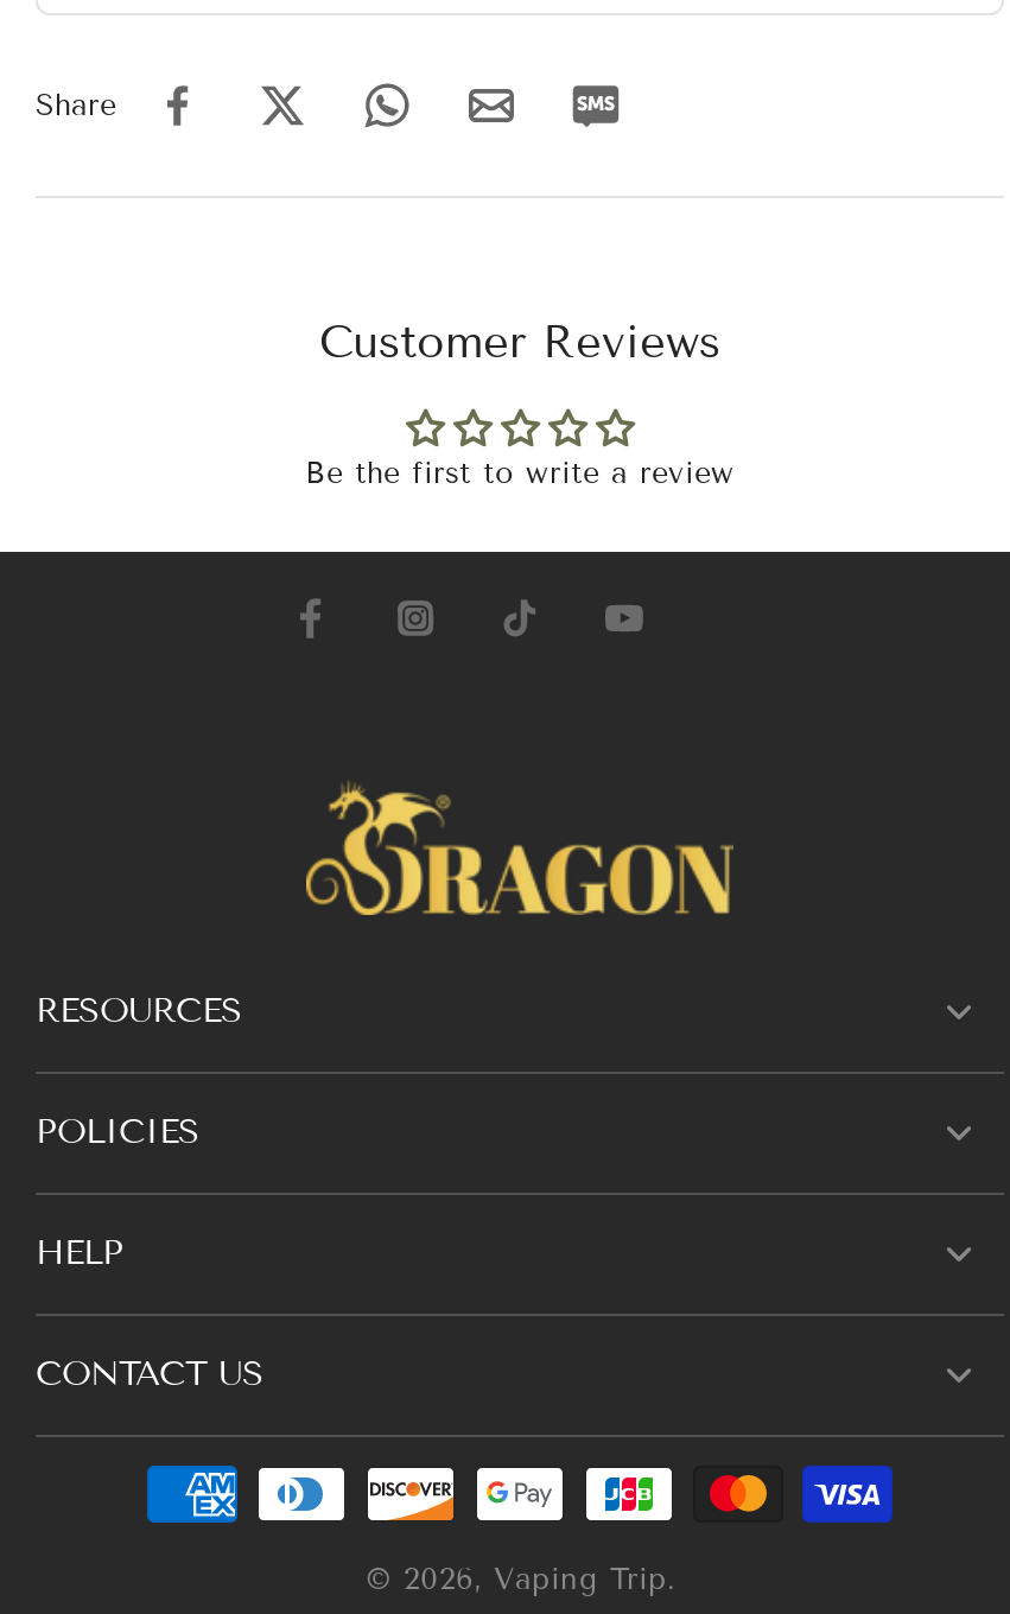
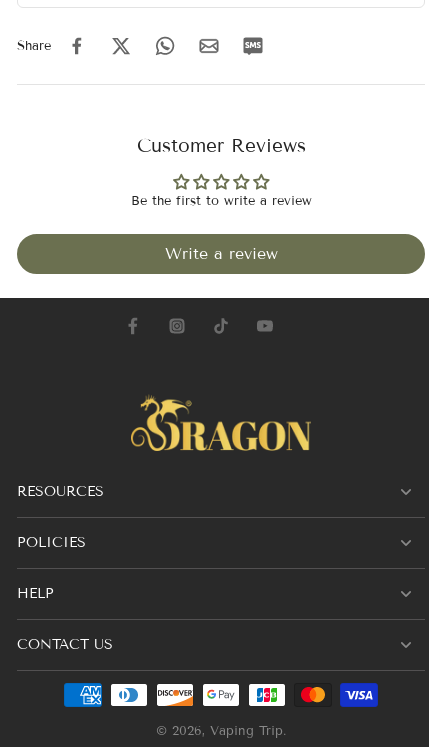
none -> [164,244,277,263] Write a review

